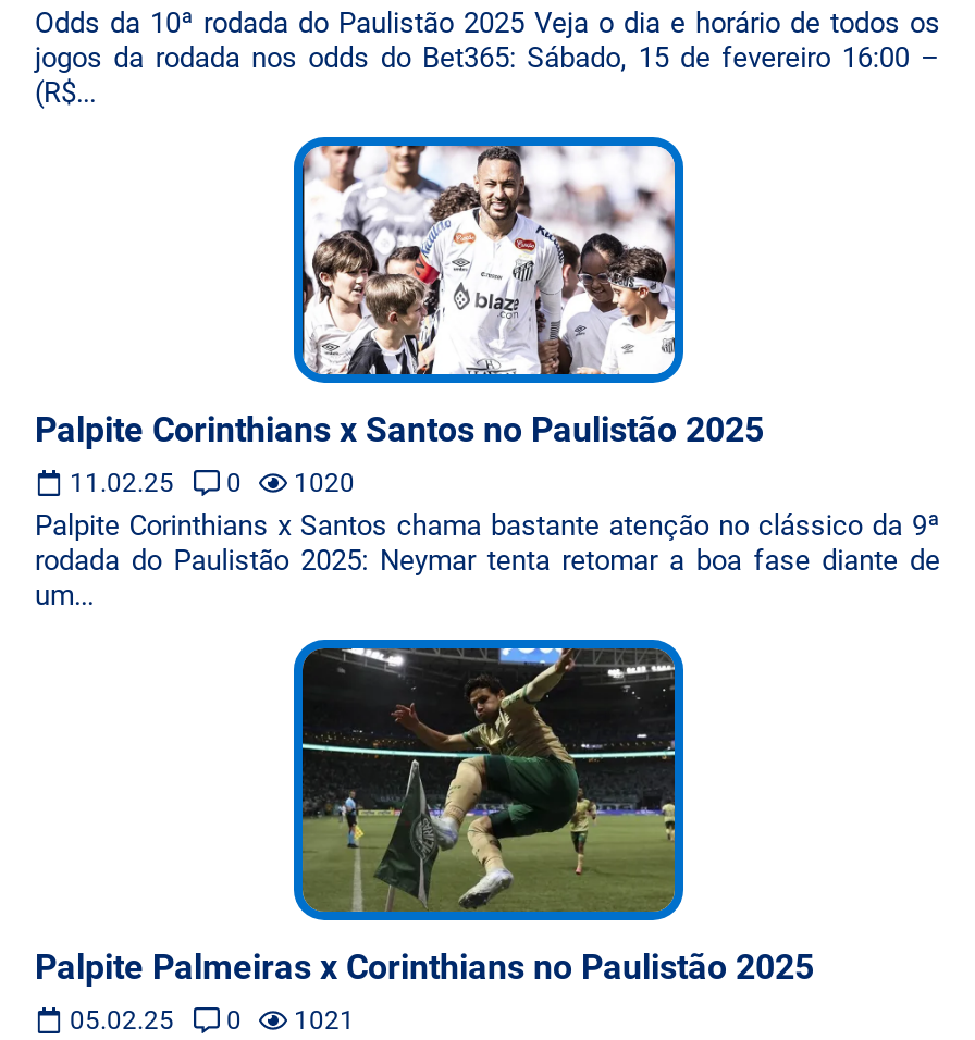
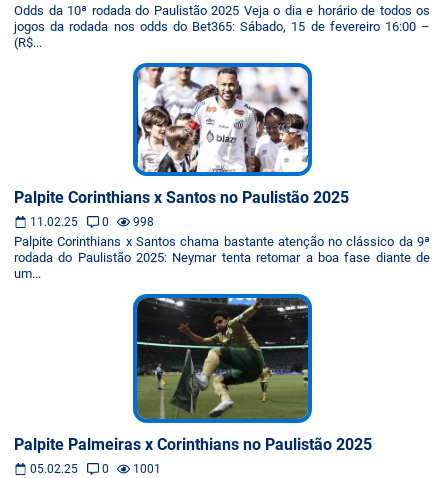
[70,468,355,498] 11.02.25 0 1020 -> [30,215,154,229] 11.02.25 0 998
[70,1004,355,1035] 05.02.25 0 1021 -> [30,462,161,476] 05.02.25 0 1001

